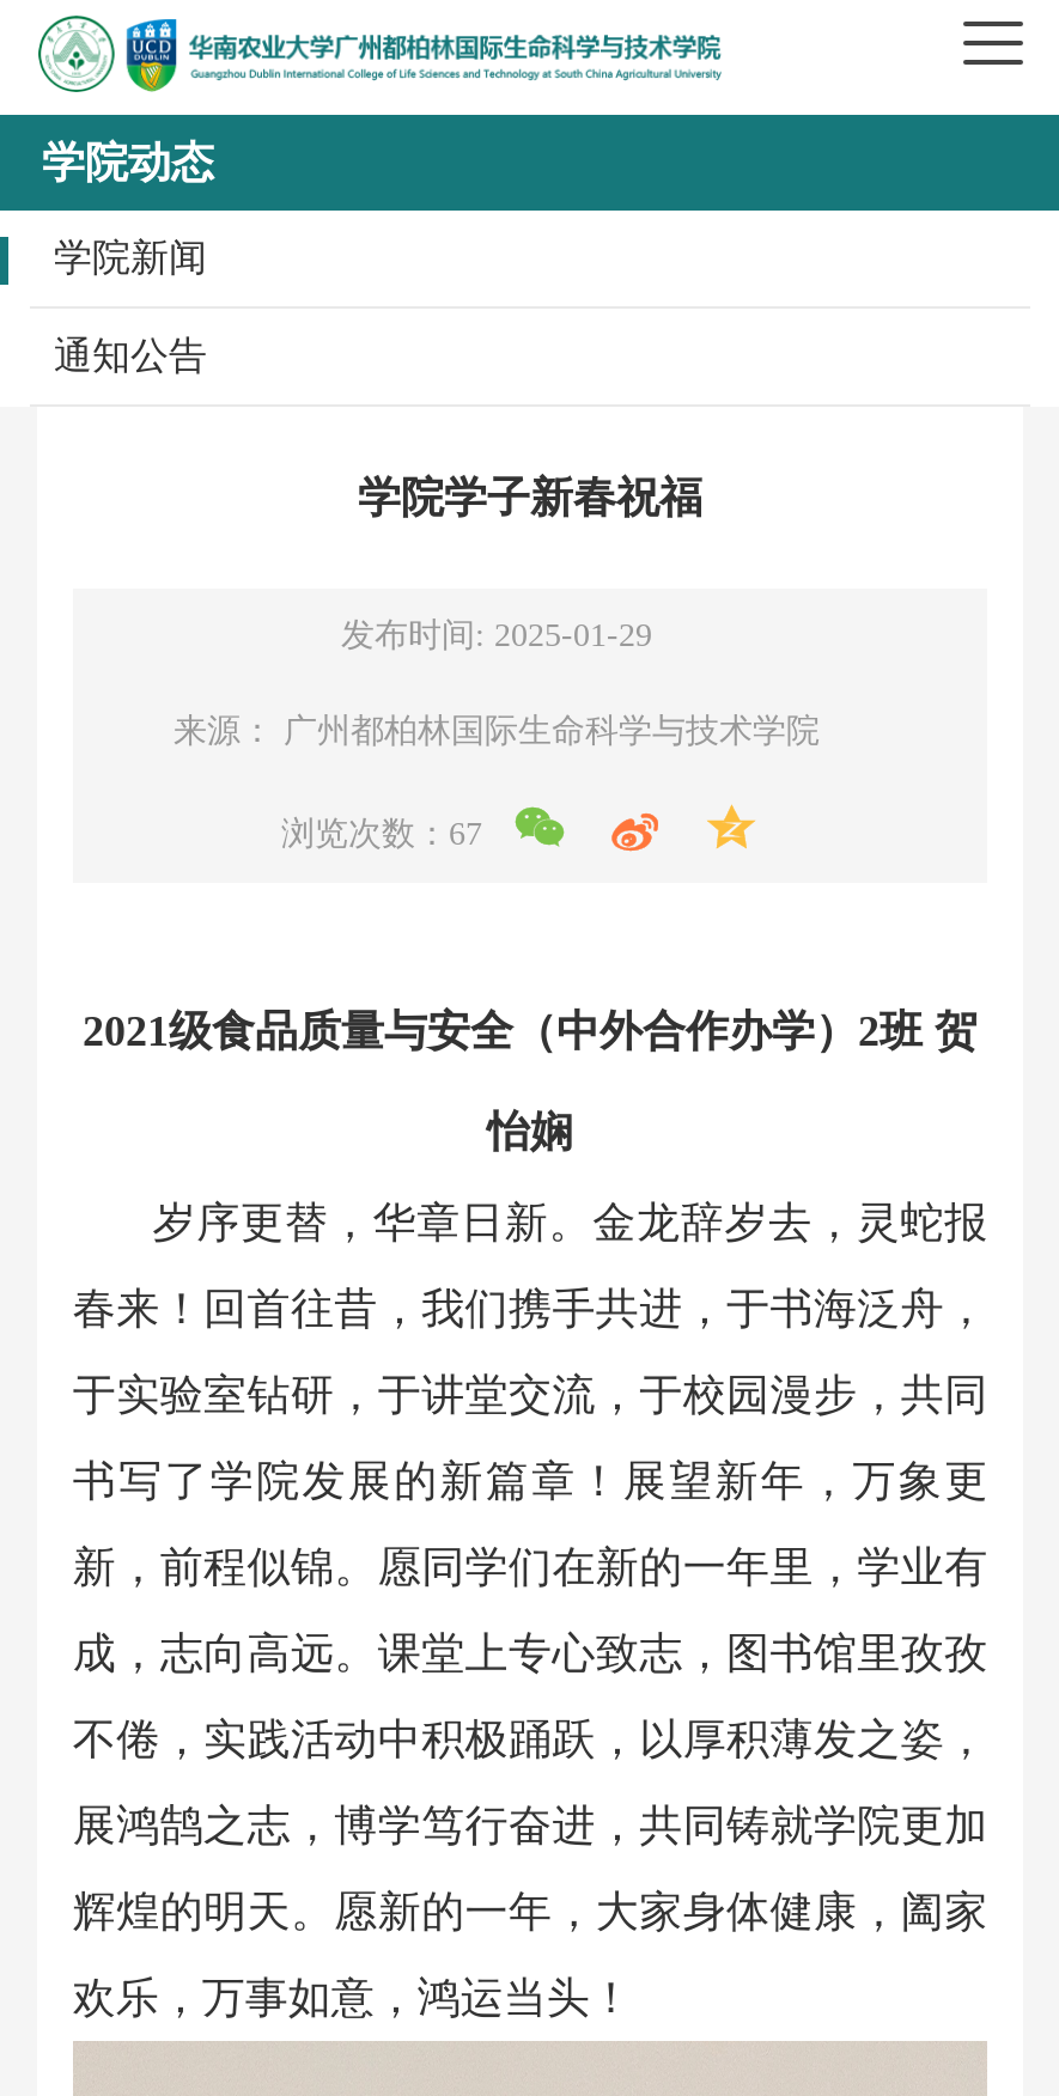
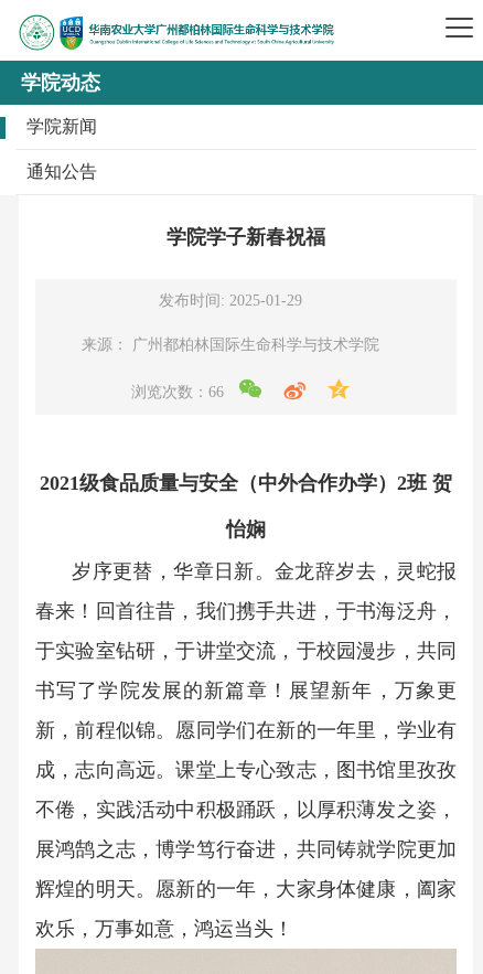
[281,816,482,852] 浏览次数：67 -> [131,384,224,400] 浏览次数：66

